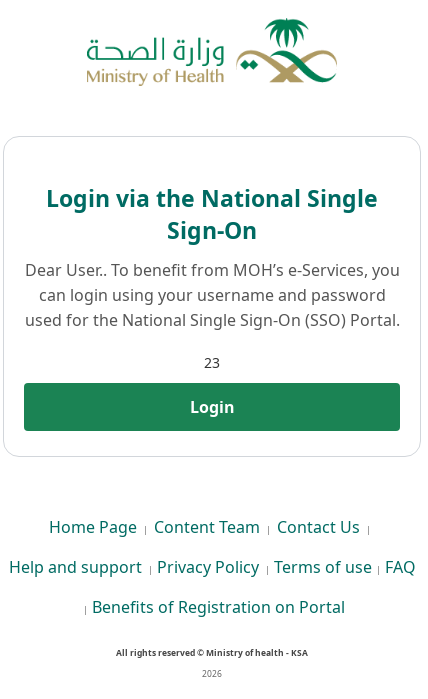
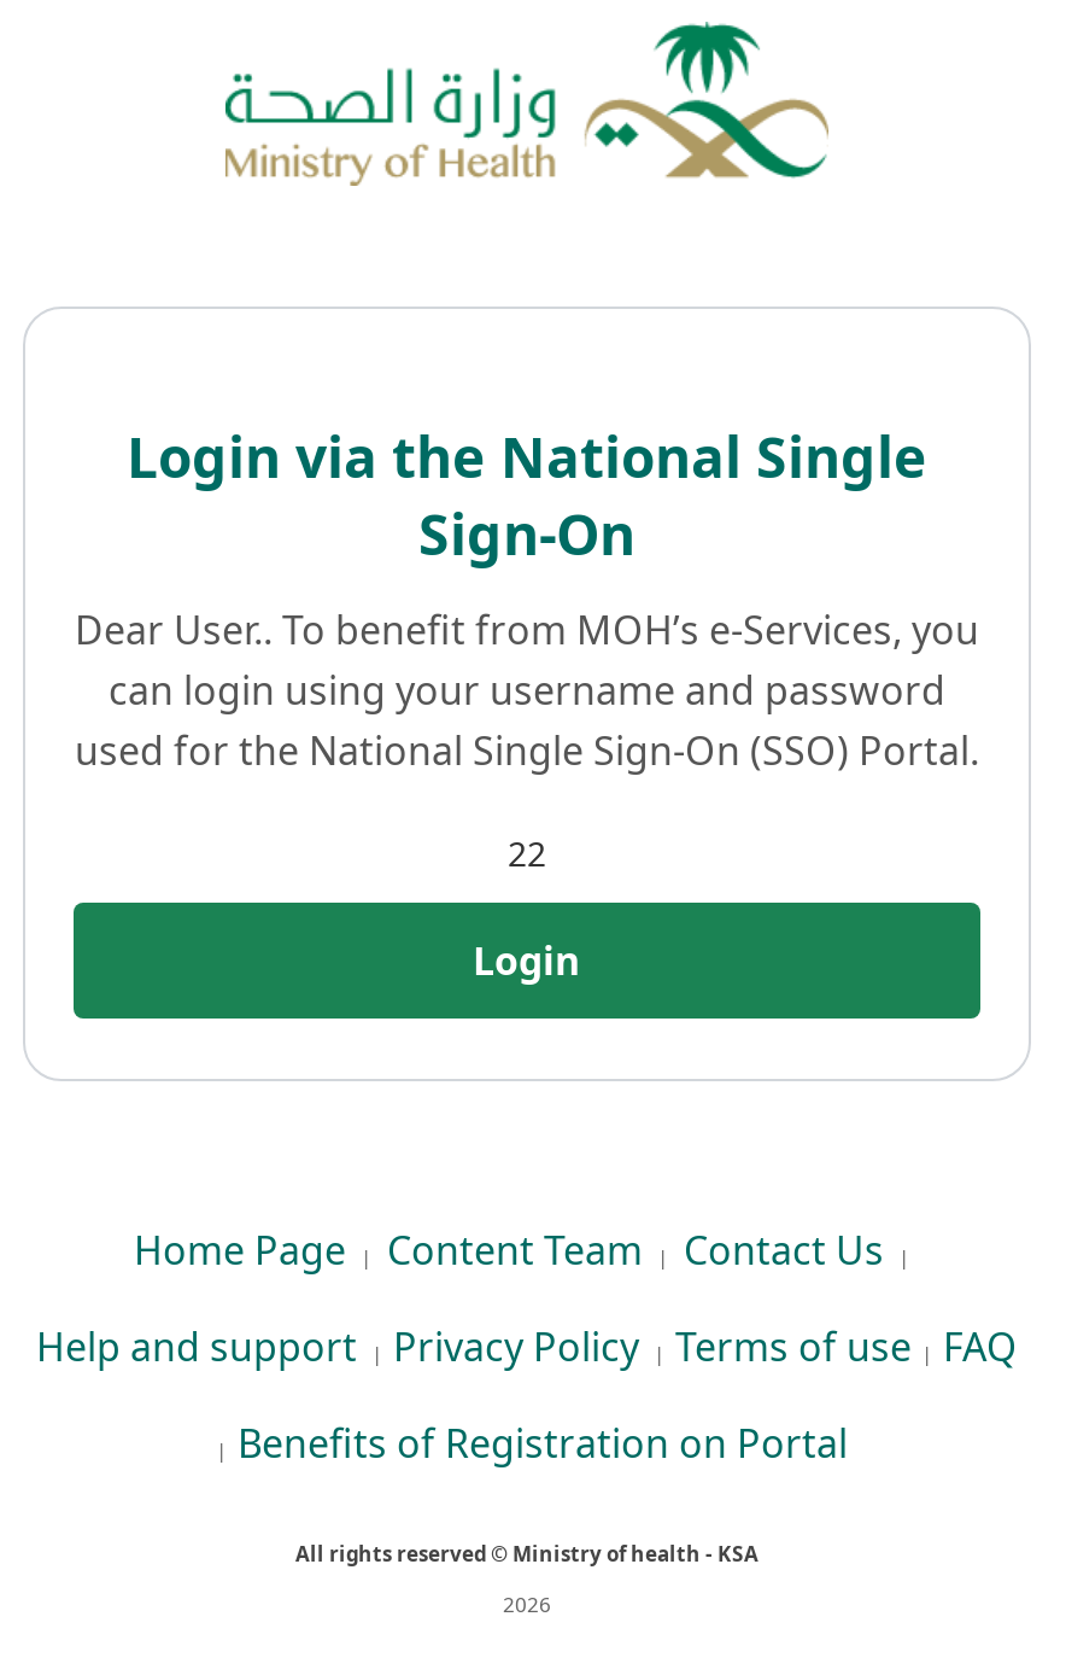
[204,353,220,372] 23 -> [508,830,546,876] 22

